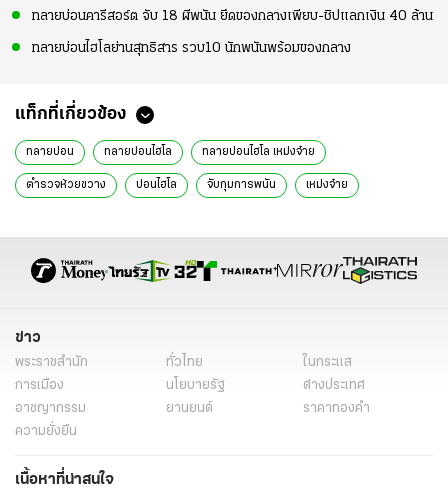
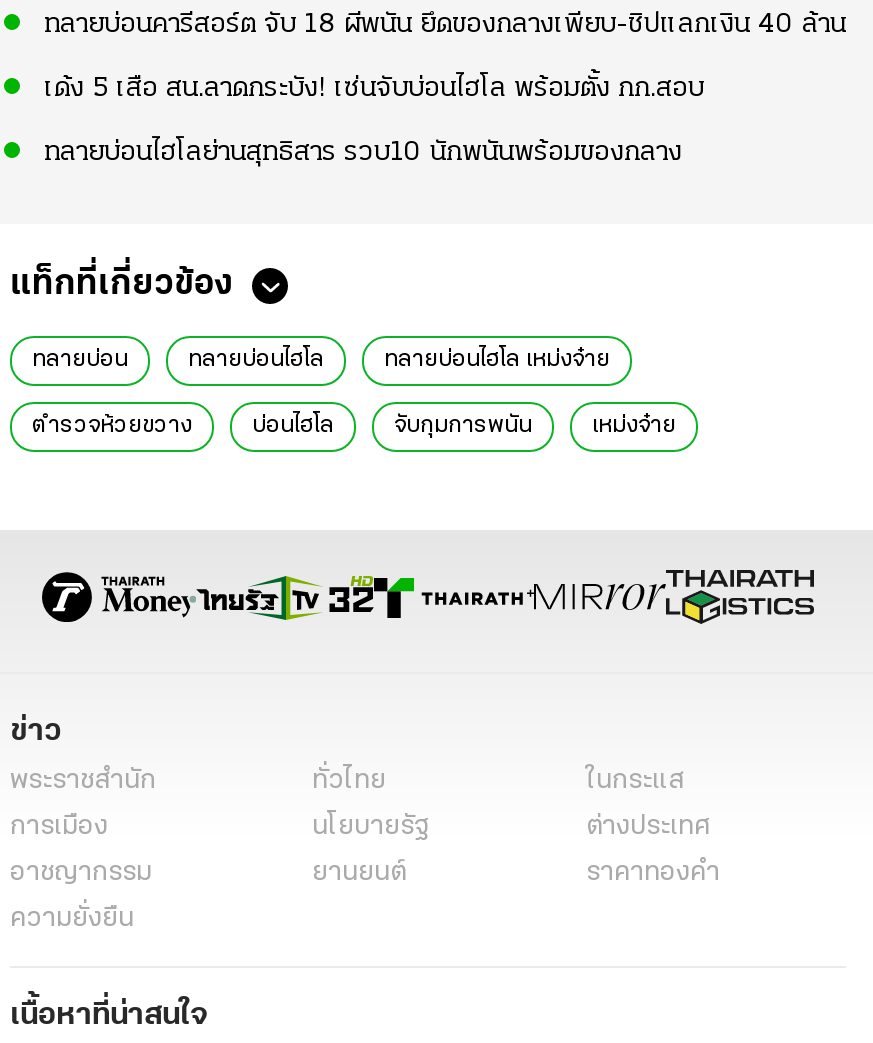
none -> [44,75,704,105] เด้ง 5 เสือ สน.ลาดกระบัง! เซ่นจับบ่อนไฮโล พร้อมตั้ง กก.สอบ

